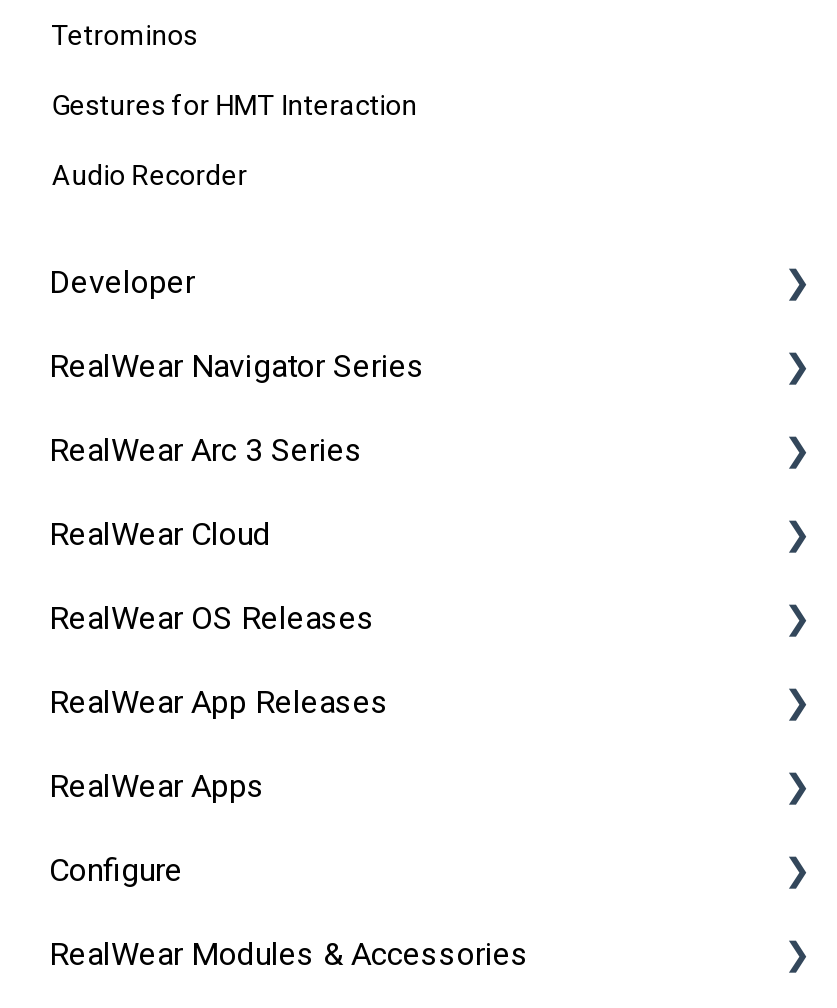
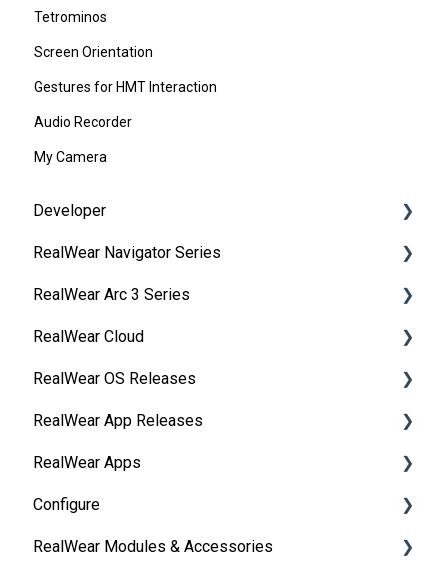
none -> [34,44,153,60] Screen Orientation
none -> [34,149,107,165] My Camera

